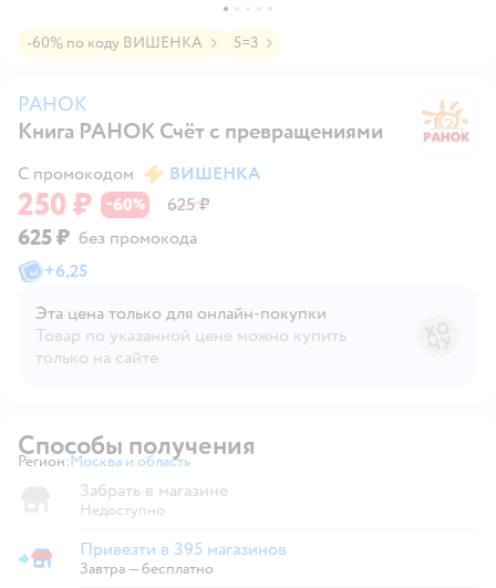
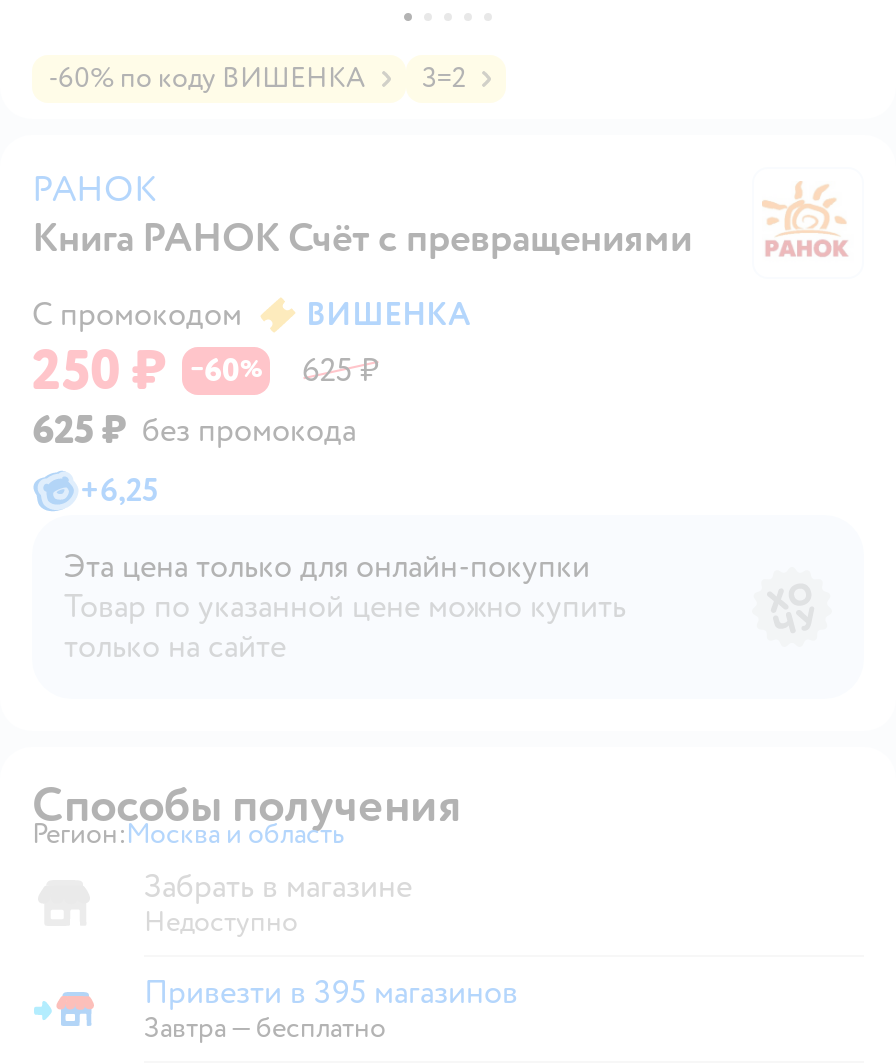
[27,33,258,52] -60% по коду ВИШЕНКА 5=3 -> [48,61,466,95] -60% по коду ВИШЕНКА 3=2

